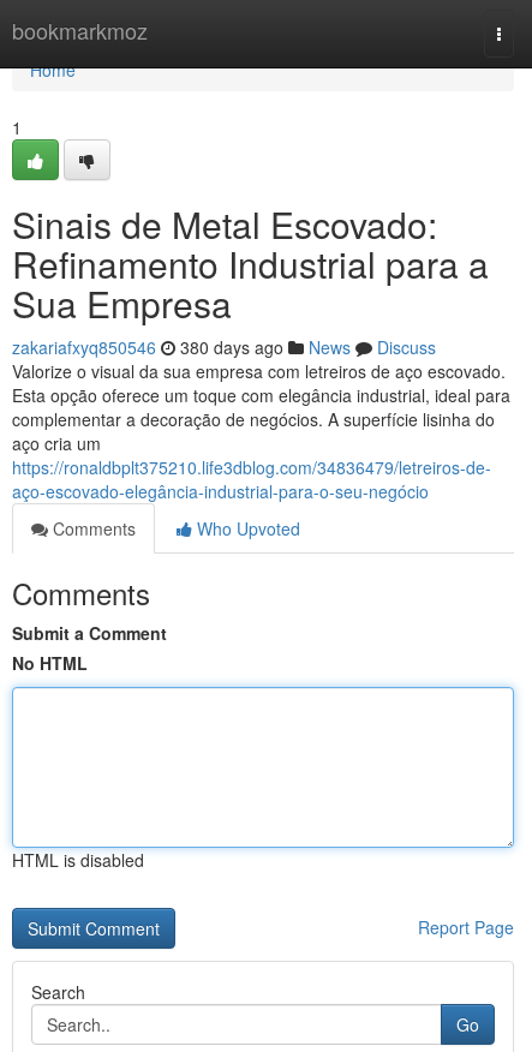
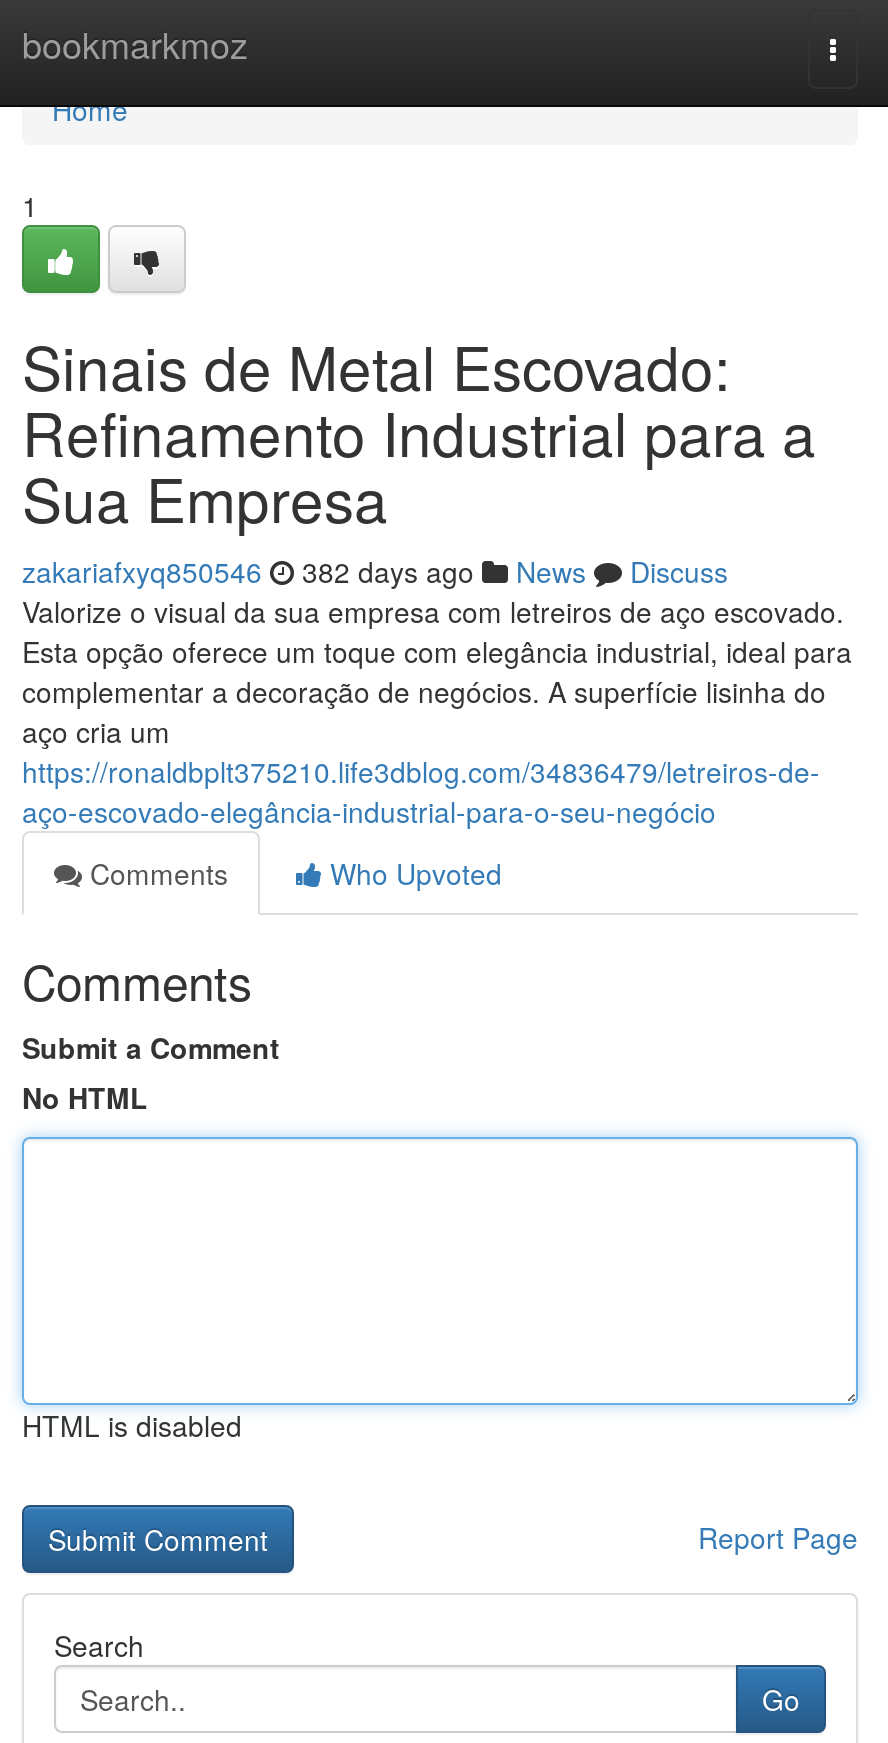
[12,335,436,359] zakariafxyq850546 380 days ago News Discuss -> [22,551,728,591] zakariafxyq850546 382 days ago News Discuss

